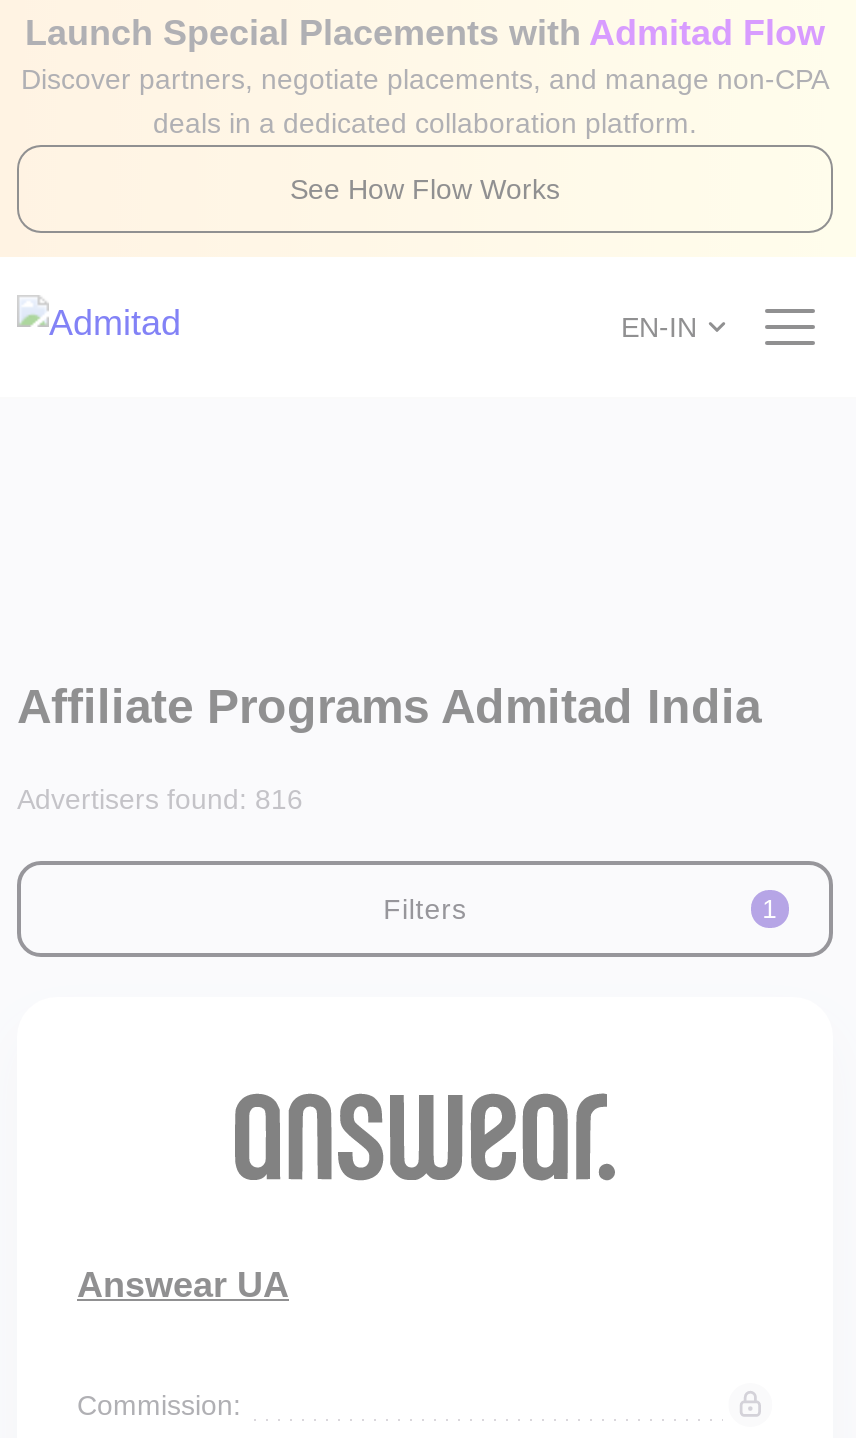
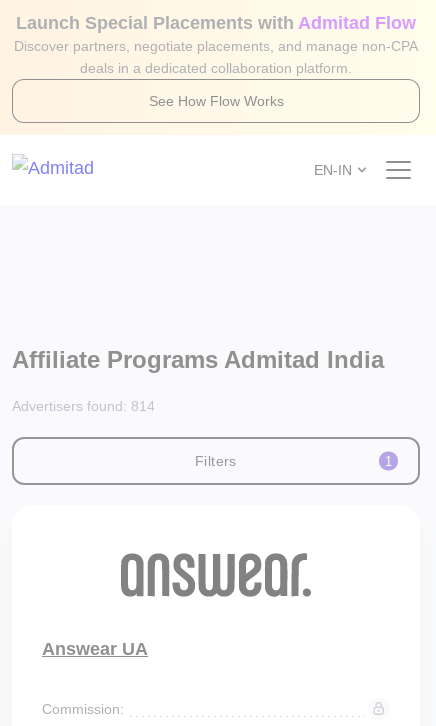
[17,783,303,815] Advertisers found: 816 -> [12,398,155,414] Advertisers found: 814

